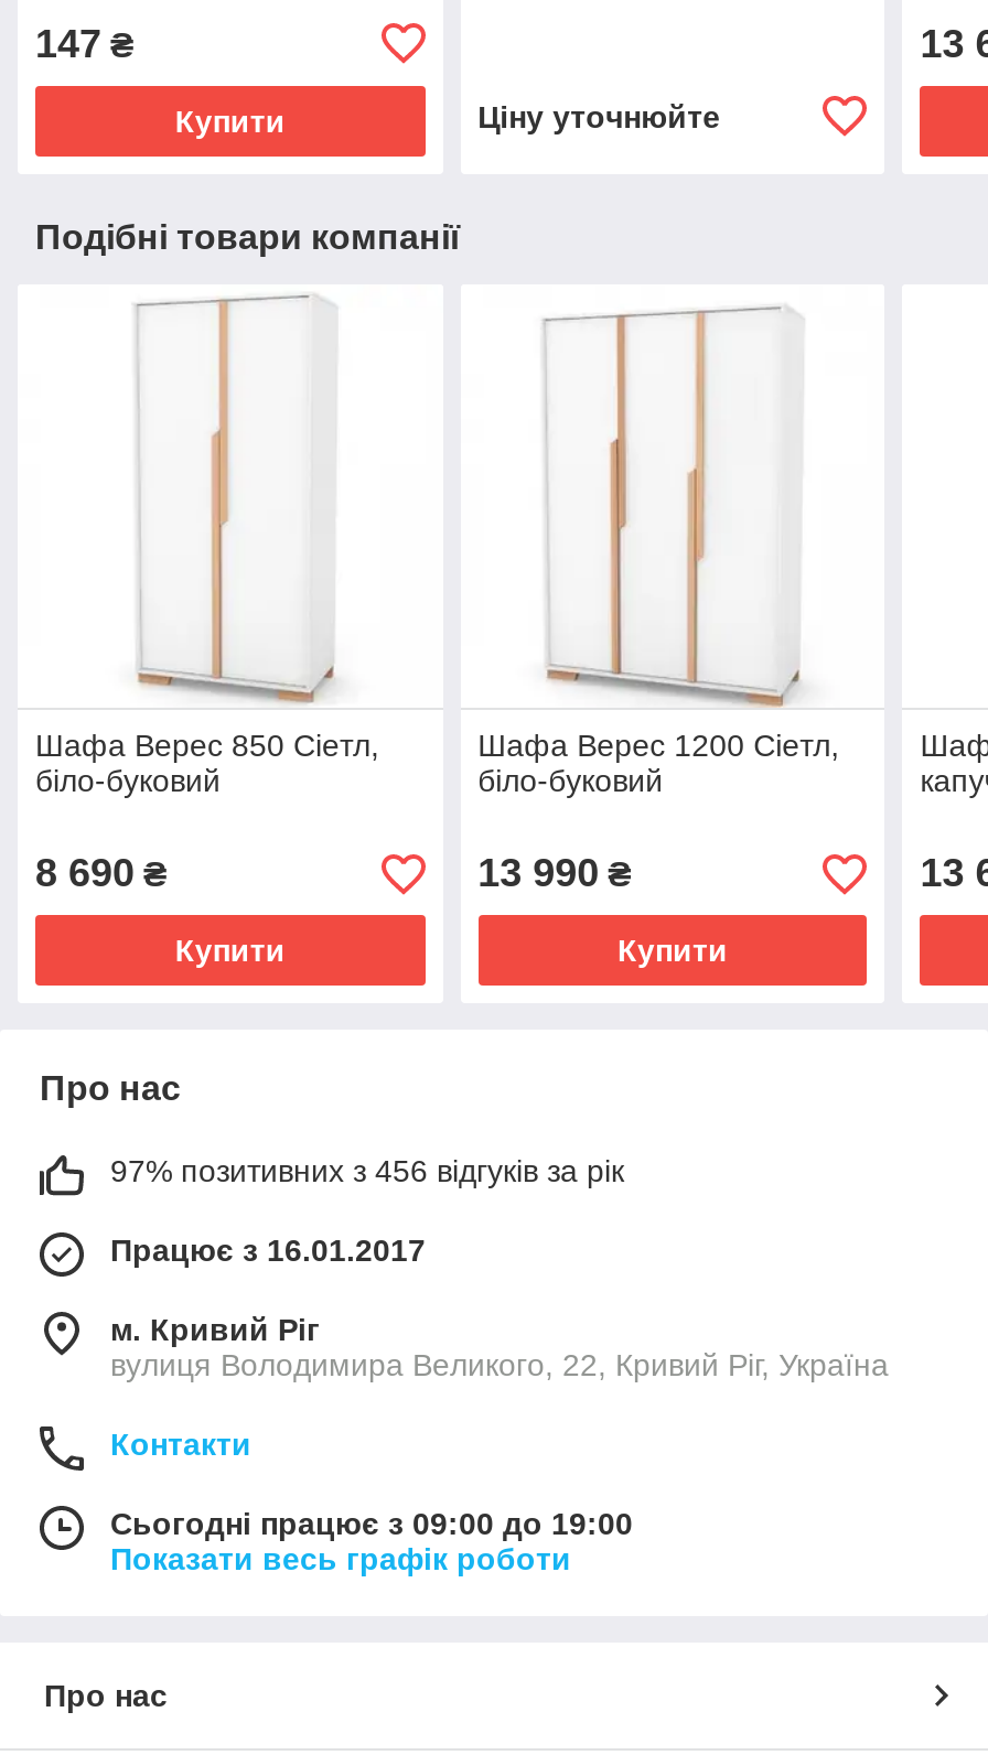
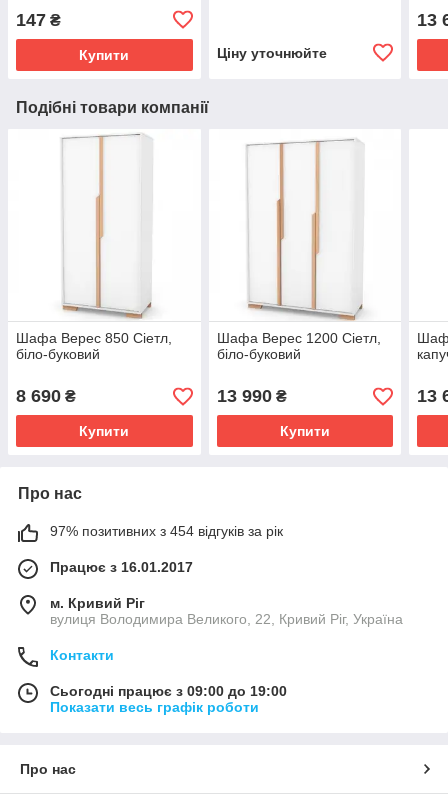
[110,1154,624,1189] 97% позитивних з 456 відгуків за рік -> [50,523,283,539] 97% позитивних з 454 відгуків за рік

